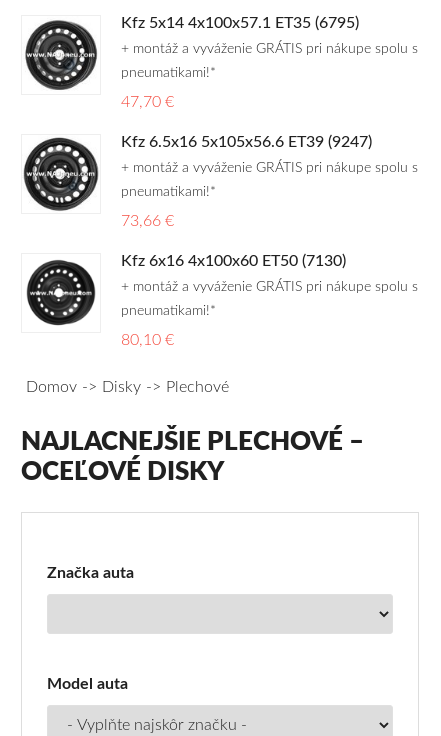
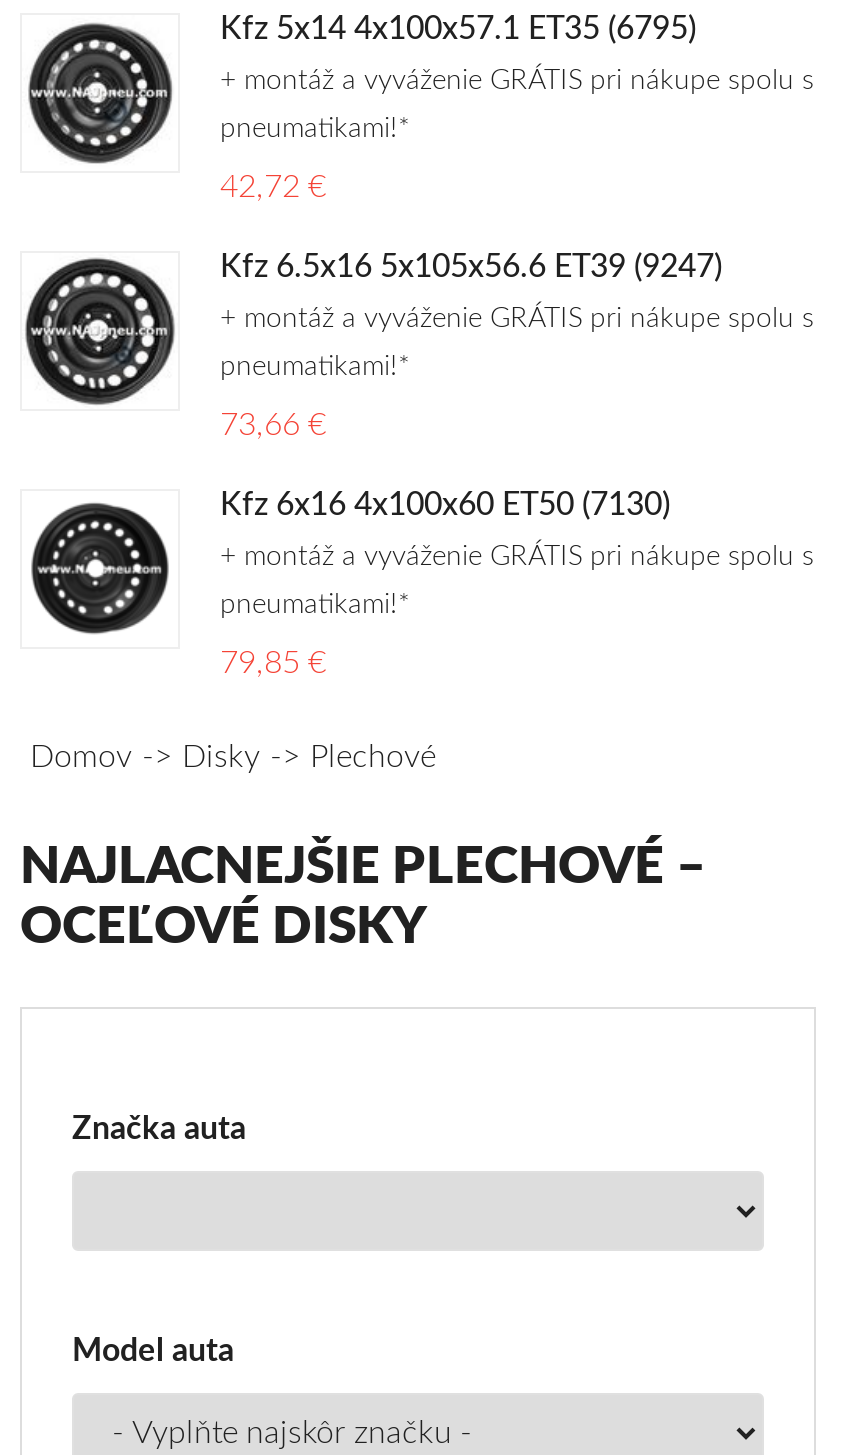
[121,94,174,110] 47,70 € -> [220,171,326,203] 42,72 €
[121,332,174,348] 80,10 € -> [220,647,326,679] 79,85 €

